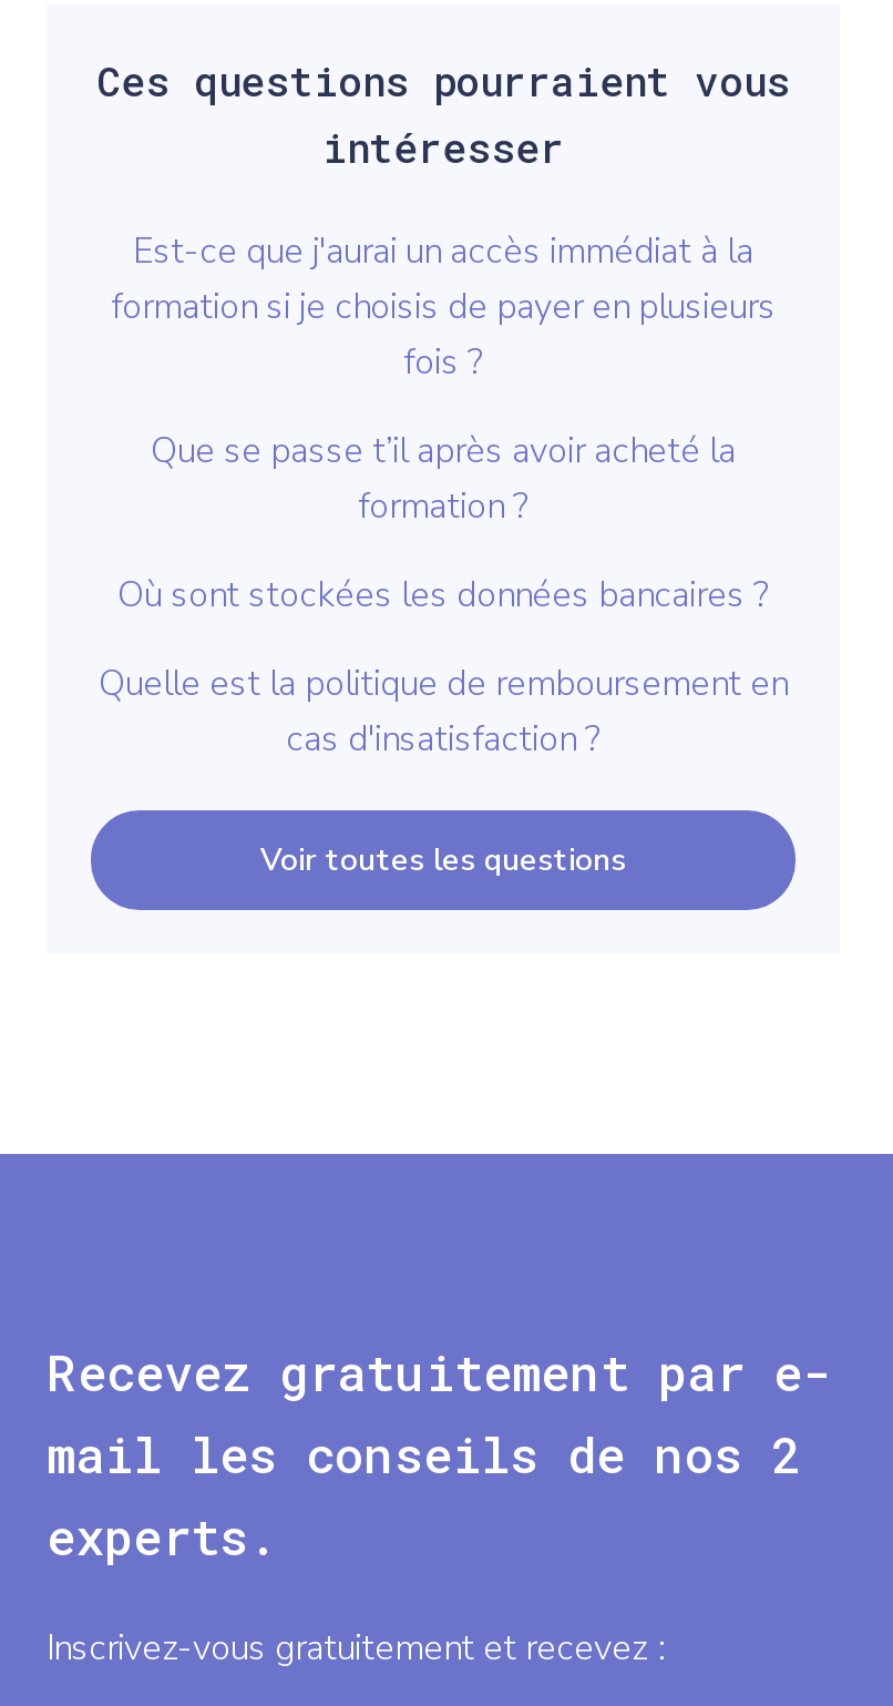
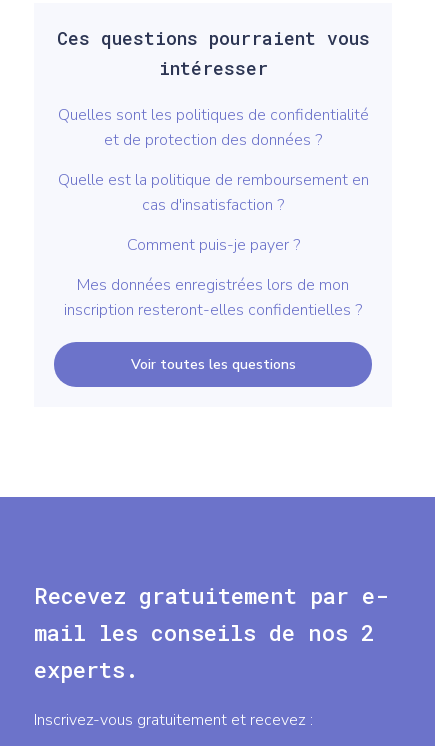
[111,227,776,620] Est-ce que j'aurai un accès immédiat à la | formation si je choisis de payer en plusieurs | fois ? | Que se passe t’il après avoir acheté la | formation ? | Où sont stockées les données bancaires ? -> [57,104,368,151] Quelles sont les politiques de confidentialité | et de protection des données ?
moved [99,660,788,764] -> [57,169,368,216]: Quelle est la politique de remboursement en | cas d'insatisfaction ?
none -> [64,234,362,321] Comment puis-je payer ? | Mes données enregistrées lors de mon | inscription resteront-elles confidentielles ?

